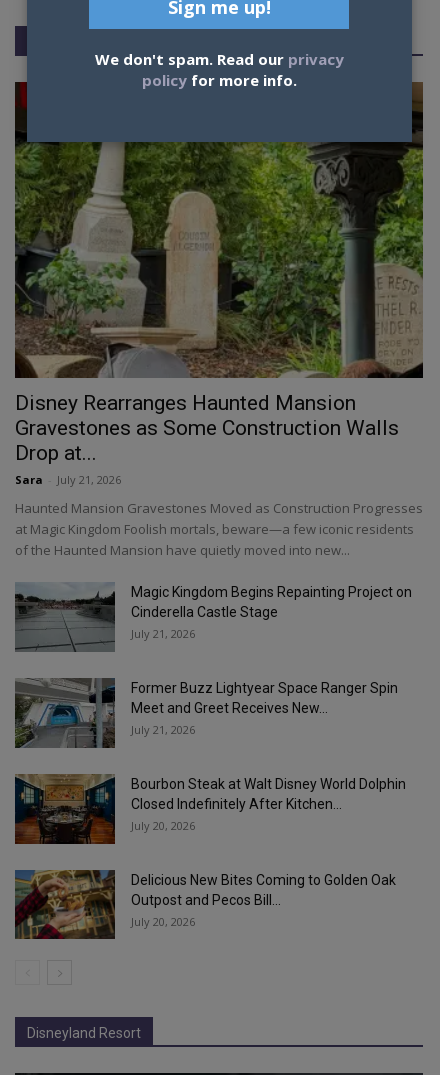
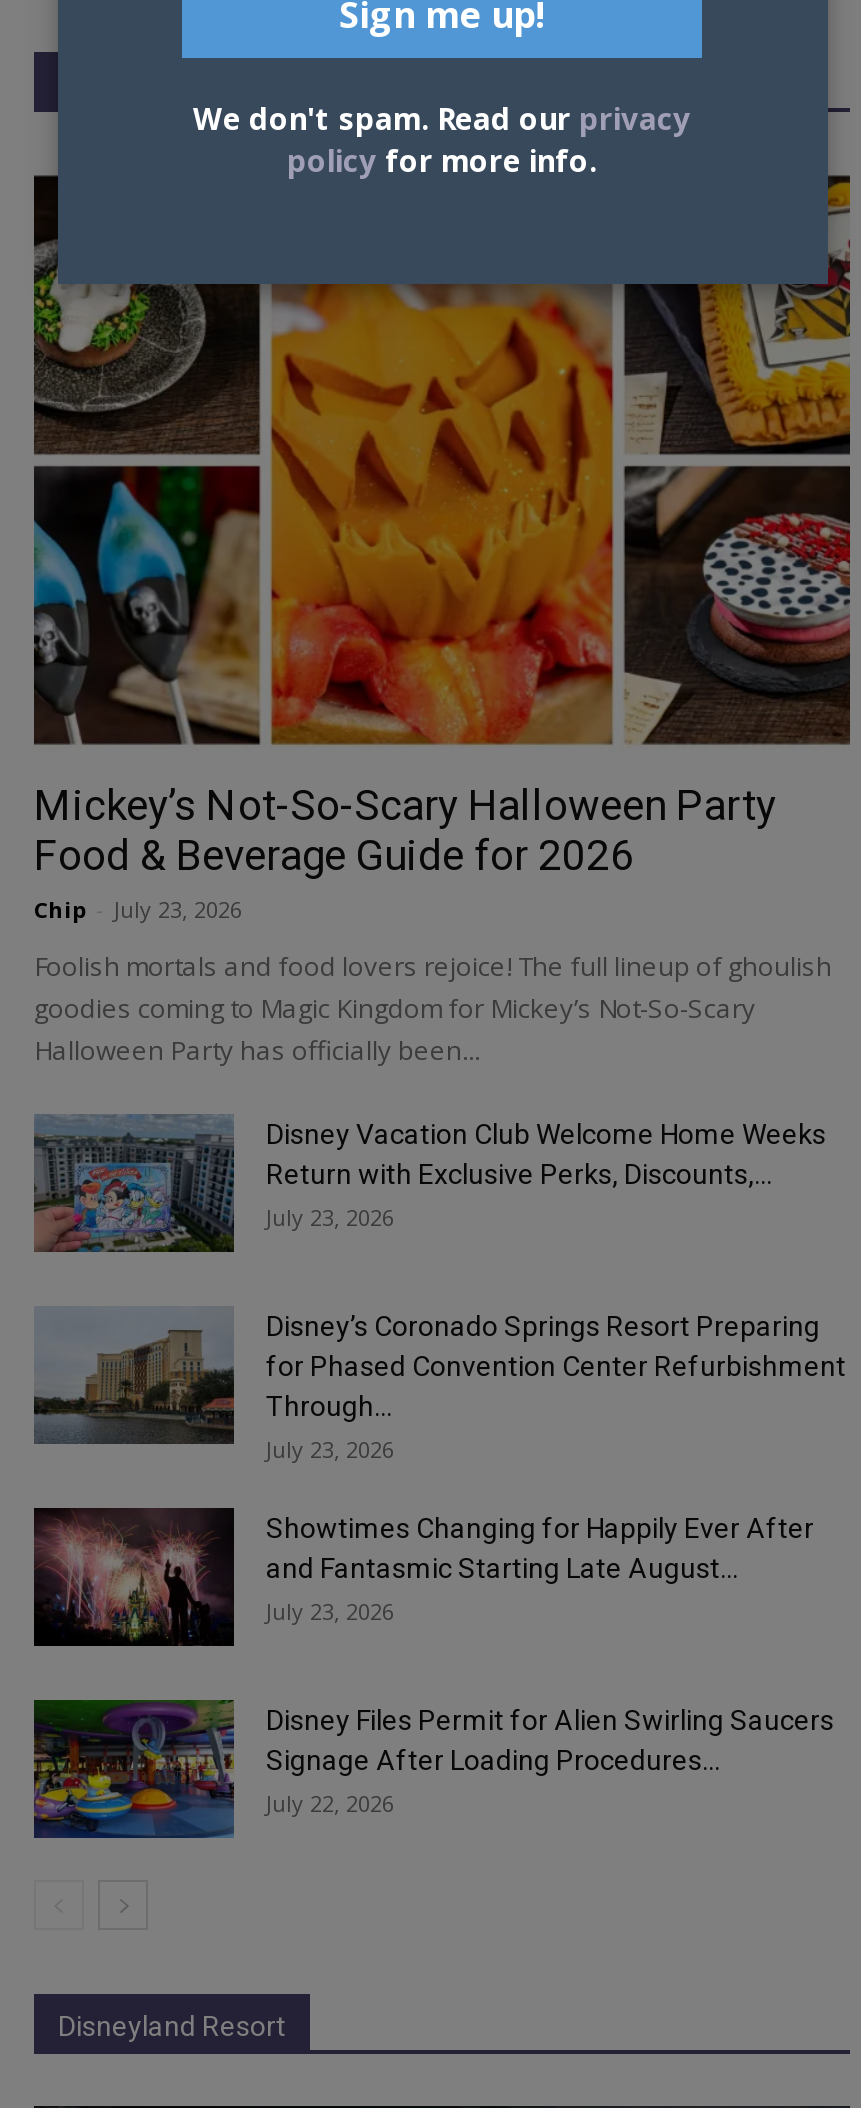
[14,81,424,487] [image] | Disney Rearranges Haunted Mansion | Gravestones as Some Construction Walls | Drop at... | Sara - July 21, 2026 -> [32,164,852,924] [image] | Mickey’s Not-So-Scary Halloween Party | Food & Beverage Guide for 2026 | Chip - July 23, 2026
[15,499,423,559] Haunted Mansion Gravestones Moved as Construction Progresses | at Magic Kingdom Foolish mortals, beware—a few iconic residents | of the Haunted Mansion have quietly moved into new... -> [34,948,832,1068] Foolish mortals and food lovers rejoice! The full lineup of ghoulish | goodies coming to Magic Kingdom for Mickey’s Not-So-Scary | Halloween Party has officially been...
[15,578,412,652] [image] | Magic Kingdom Begins Repainting Project on | Cinderella Castle Stage | July 21, 2026 -> [34,1118,826,1262] [image] | Disney Vacation Club Welcome Home Weeks | Return with Exclusive Perks, Discounts,... | July 23, 2026
[14,678,398,749] [image] | Former Buzz Lightyear Space Ranger Spin | Meet and Greet Receives New... | July 21, 2026 -> [36,1310,846,1464] [image] | Disney’s Coronado Springs Resort Preparing | for Phased Convention Center Refurbishment | Through... | July 23, 2026
[15,774,406,844] [image] | Bourbon Steak at Walt Disney World Dolphin | Closed Indefinitely After Kitchen... | July 20, 2026 -> [34,1508,814,1646] [image] | Showtimes Changing for Happily Ever After | and Fantasmic Starting Late August... | July 23, 2026
[15,870,396,940] [image] | Delicious New Bites Coming to Golden Oak | Outpost and Pecos Bill... | July 20, 2026 -> [34,1698,834,1838] [image] | Disney Files Permit for Alien Swirling Saucers | Signage After Loading Procedures... | July 22, 2026

